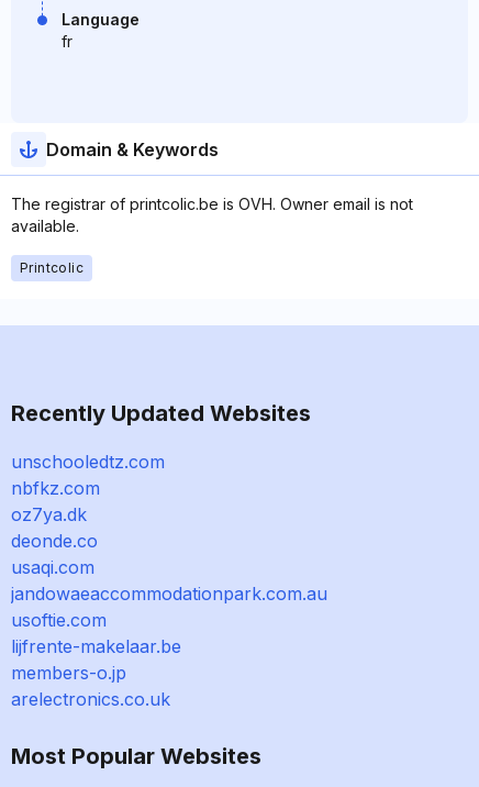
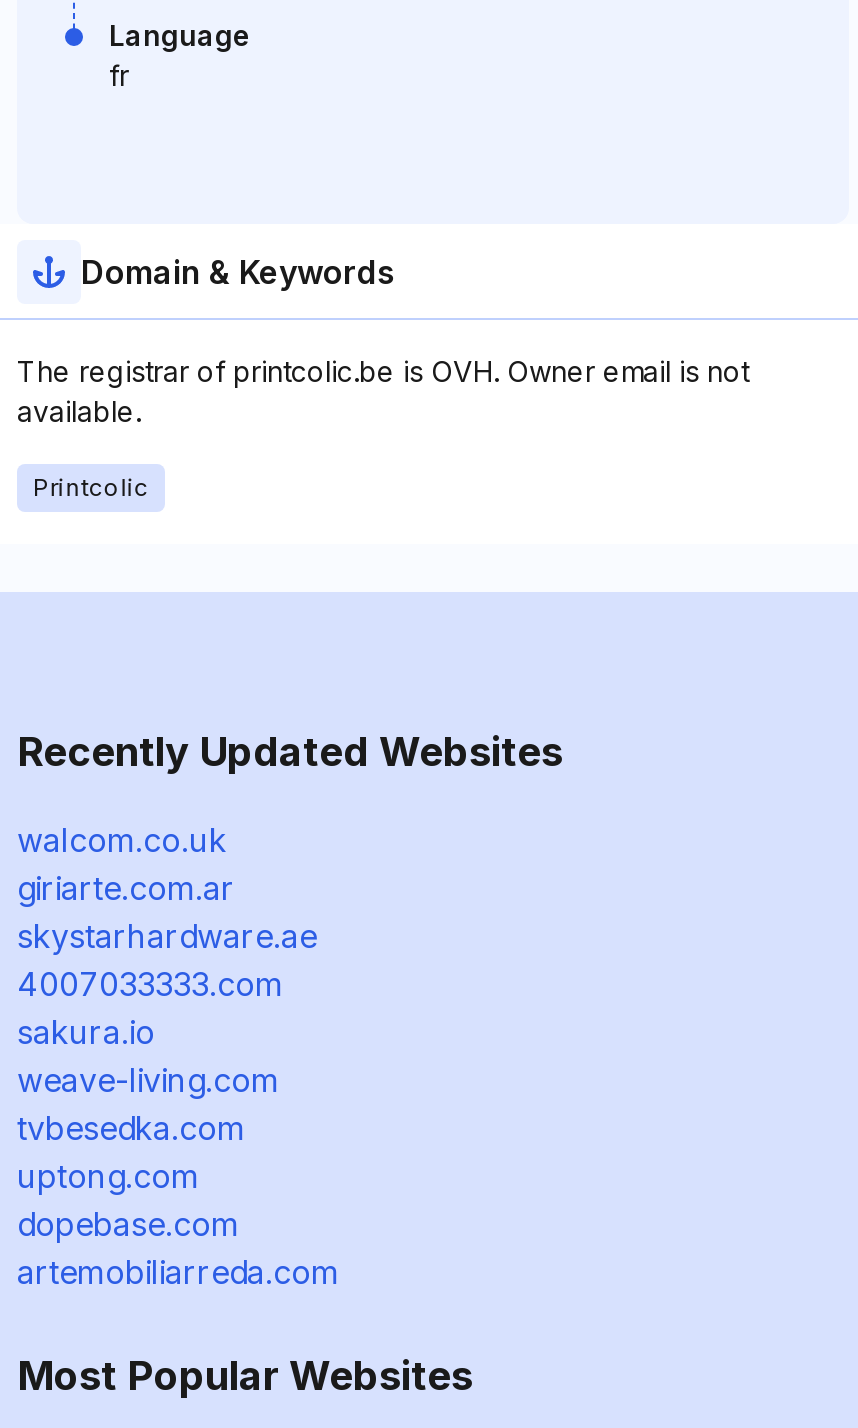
[11,451,327,710] unschooledtz.com | nbfkz.com | oz7ya.dk | deonde.co | usaqi.com | jandowaeaccommodationpark.com.au | usoftie.com | lijfrente-makelaar.be | members-o.jp | arelectronics.co.uk -> [17,820,339,1292] walcom.co.uk | giriarte.com.ar | skystarhardware.ae | 4007033333.com | sakura.io | weave-living.com | tvbesedka.com | uptong.com | dopebase.com | artemobiliarreda.com

